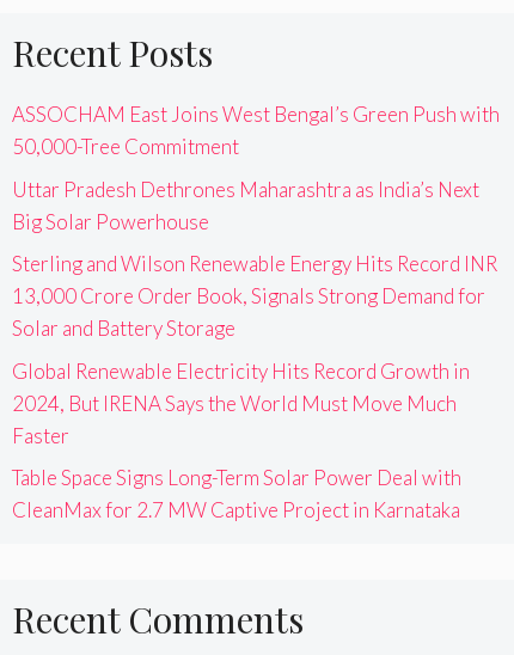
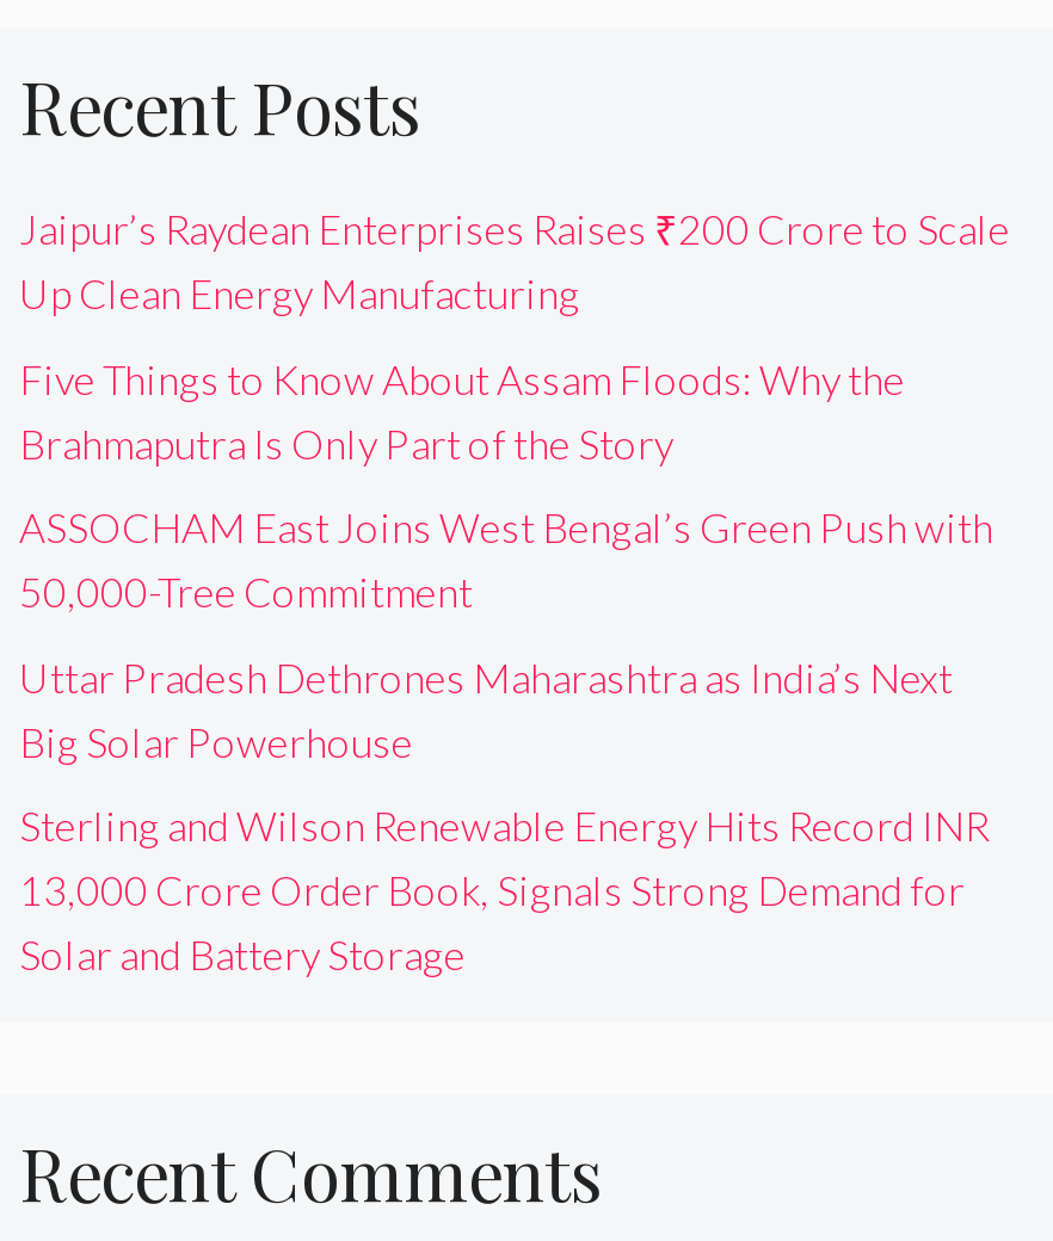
none -> [19,205,1010,469] Jaipur’s Raydean Enterprises Raises ₹200 Crore to Scale | Up Clean Energy Manufacturing | Five Things to Know About Assam Floods: Why the | Brahmaputra Is Only Part of the Story
moved [12,102,500,341] -> [19,503,993,981]: ASSOCHAM East Joins West Bengal’s Green Push with | 50,000-Tree Commitment | Uttar Pradesh Dethrones Maharashtra as India’s Next | Big Solar Powerhouse | Sterling and Wilson Renewable Energy Hits Record INR | 13,000 Crore Order Book, Signals Strong Demand for | Solar and Battery Storage
[12,358,470,523] Global Renewable Electricity Hits Record Growth in | 2024, But IRENA Says the World Must Move Much | Faster | Table Space Signs Long-Term Solar Power Deal with | CleanMax for 2.7 MW Captive Project in Karnataka -> none

